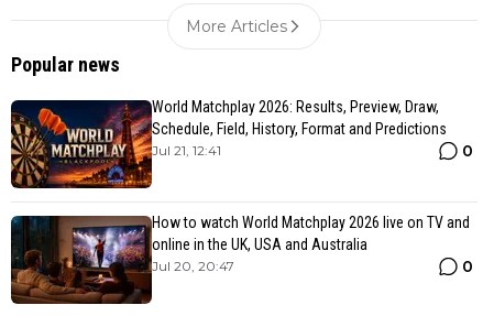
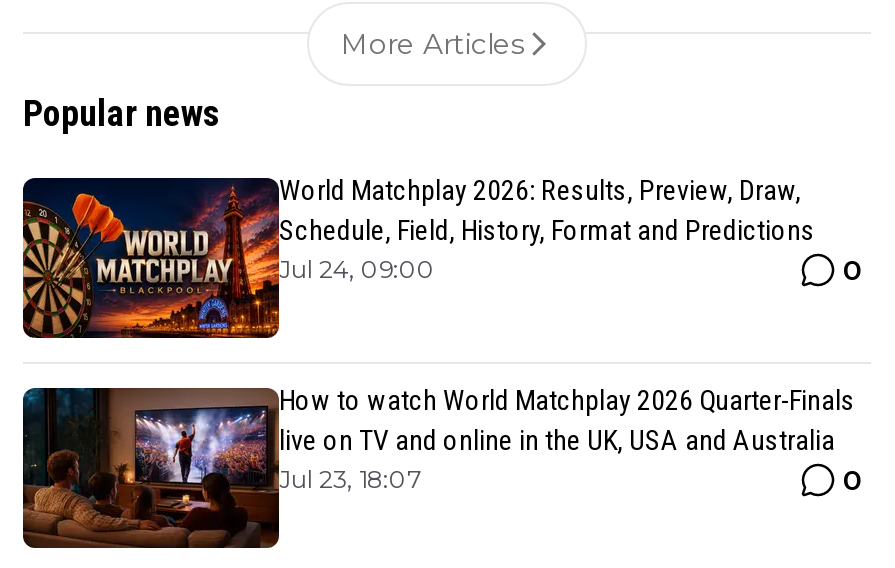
[152,142,221,158] Jul 21, 12:41 -> [279,254,435,284] Jul 24, 09:00
[152,213,470,274] How to watch World Matchplay 2026 live on TV and | online in the UK, USA and Australia | Jul 20, 20:47 -> [279,384,855,494] How to watch World Matchplay 2026 Quarter-Finals | live on TV and online in the UK, USA and Australia | Jul 23, 18:07

